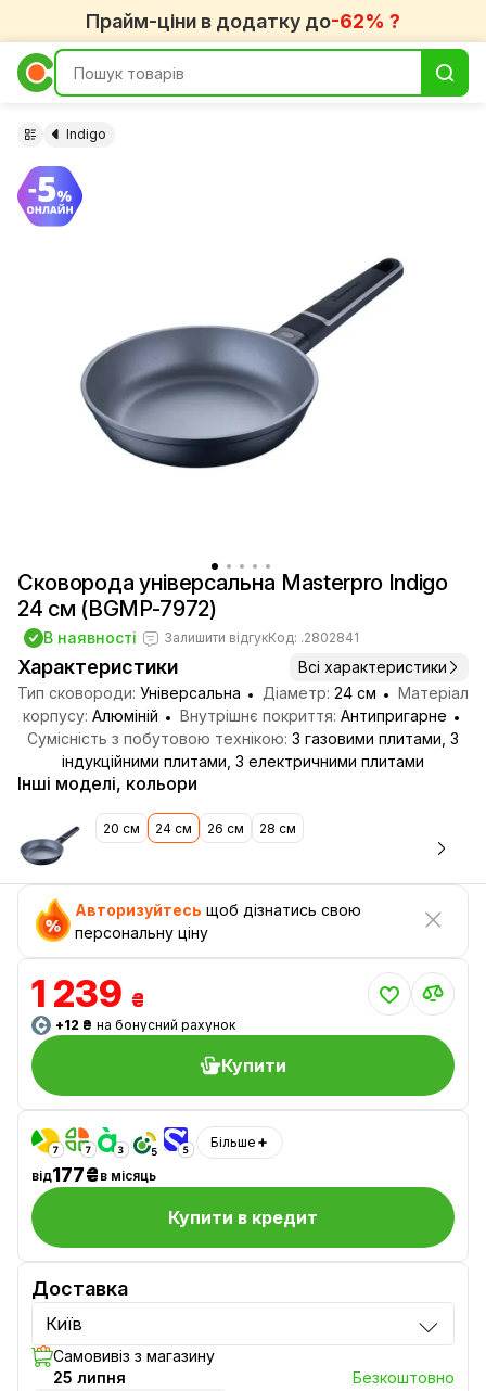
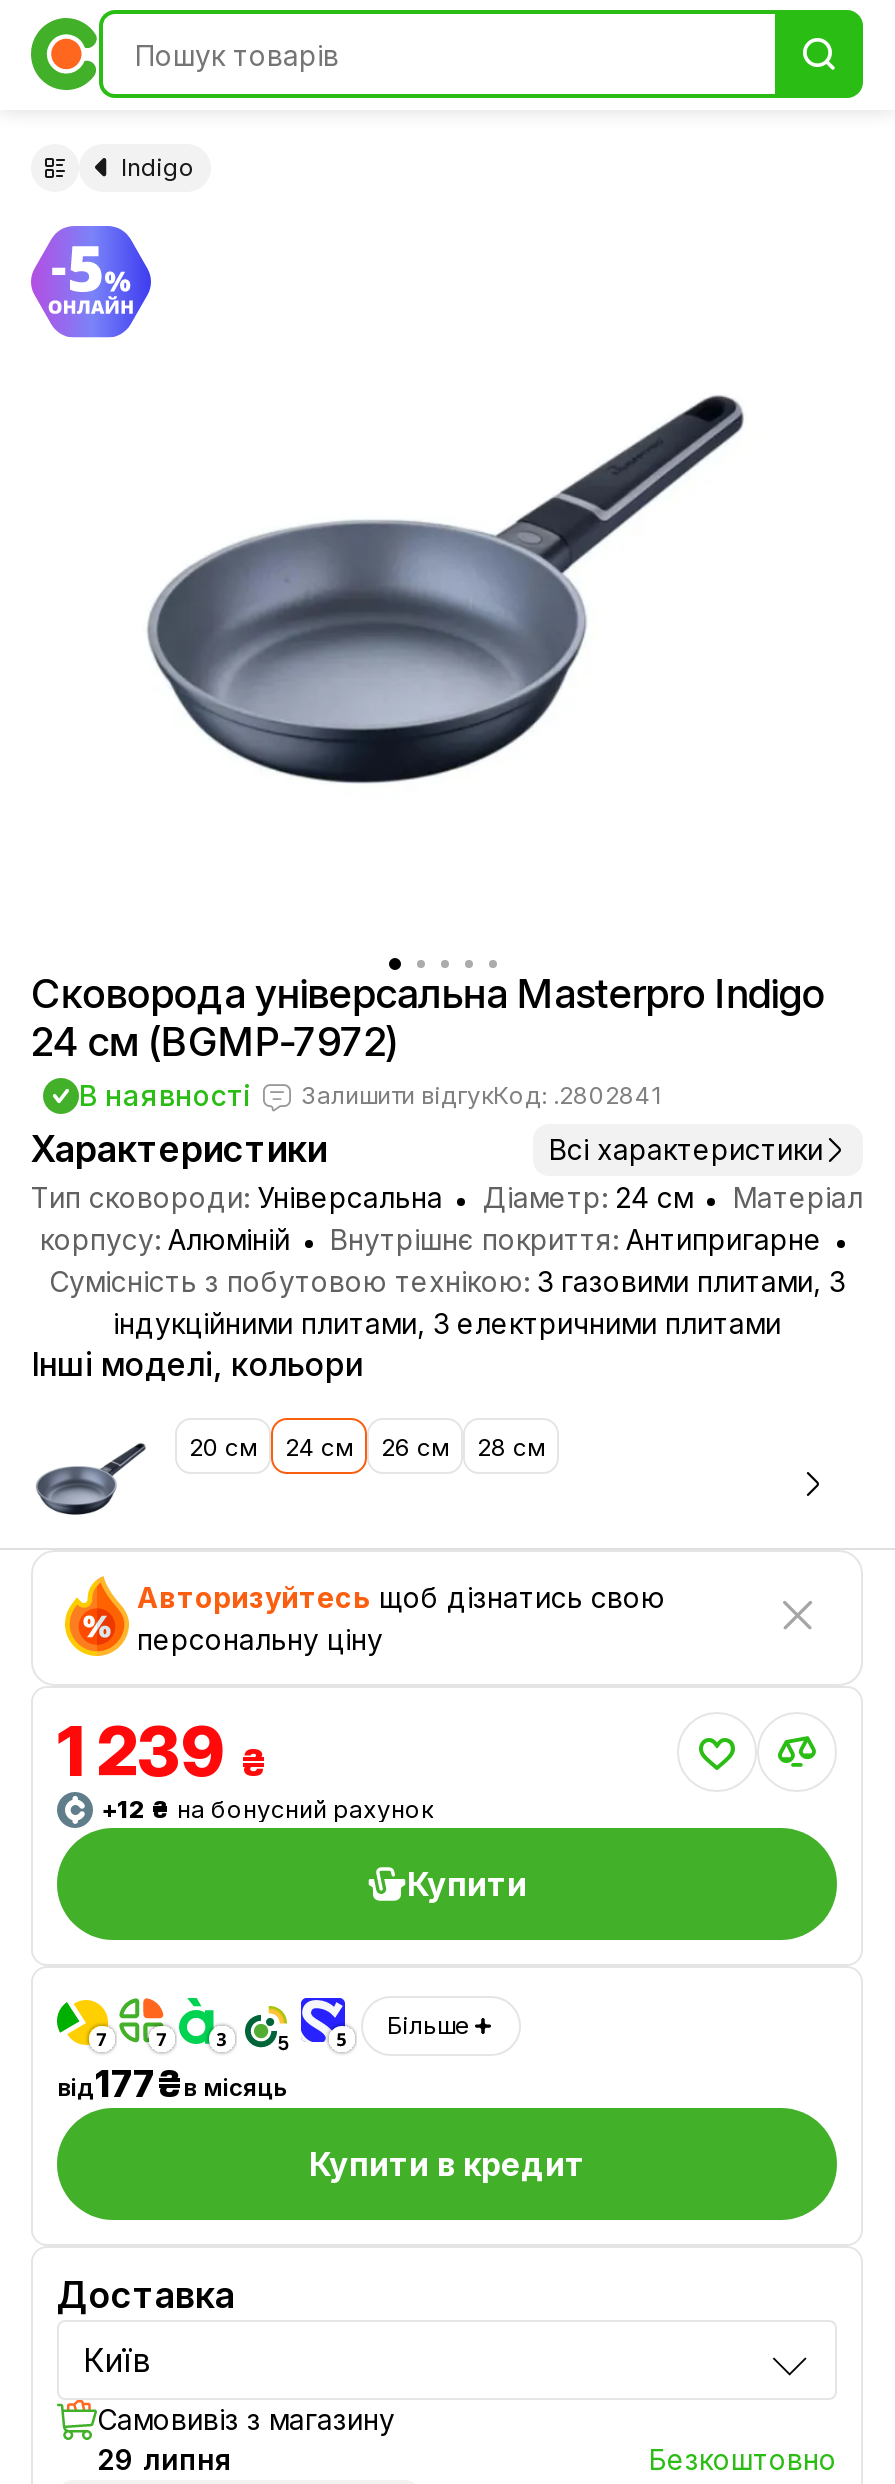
[86,9,400,32] Прайм-ціни в додатку до-62% ? -> none
[53,1369,126,1387] 25 липня -> [97,2443,233,2477] 29 липня

